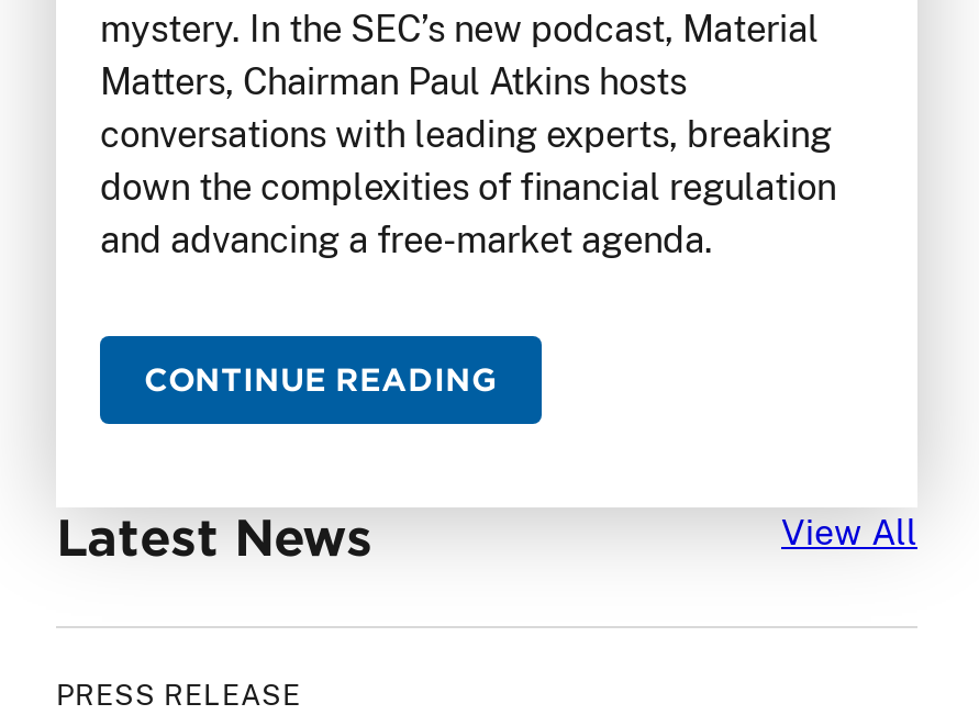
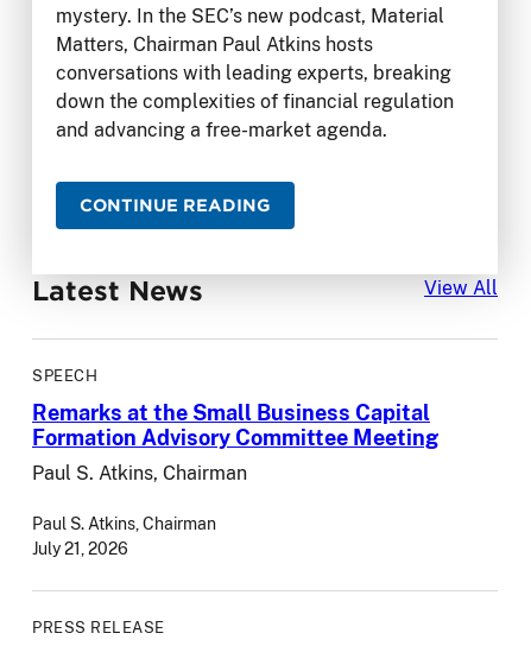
none -> [32,367,438,558] SPEECH | Remarks at the Small Business Capital | Formation Advisory Committee Meeting | Paul S. Atkins, Chairman | Paul S. Atkins, Chairman | July 21, 2026

